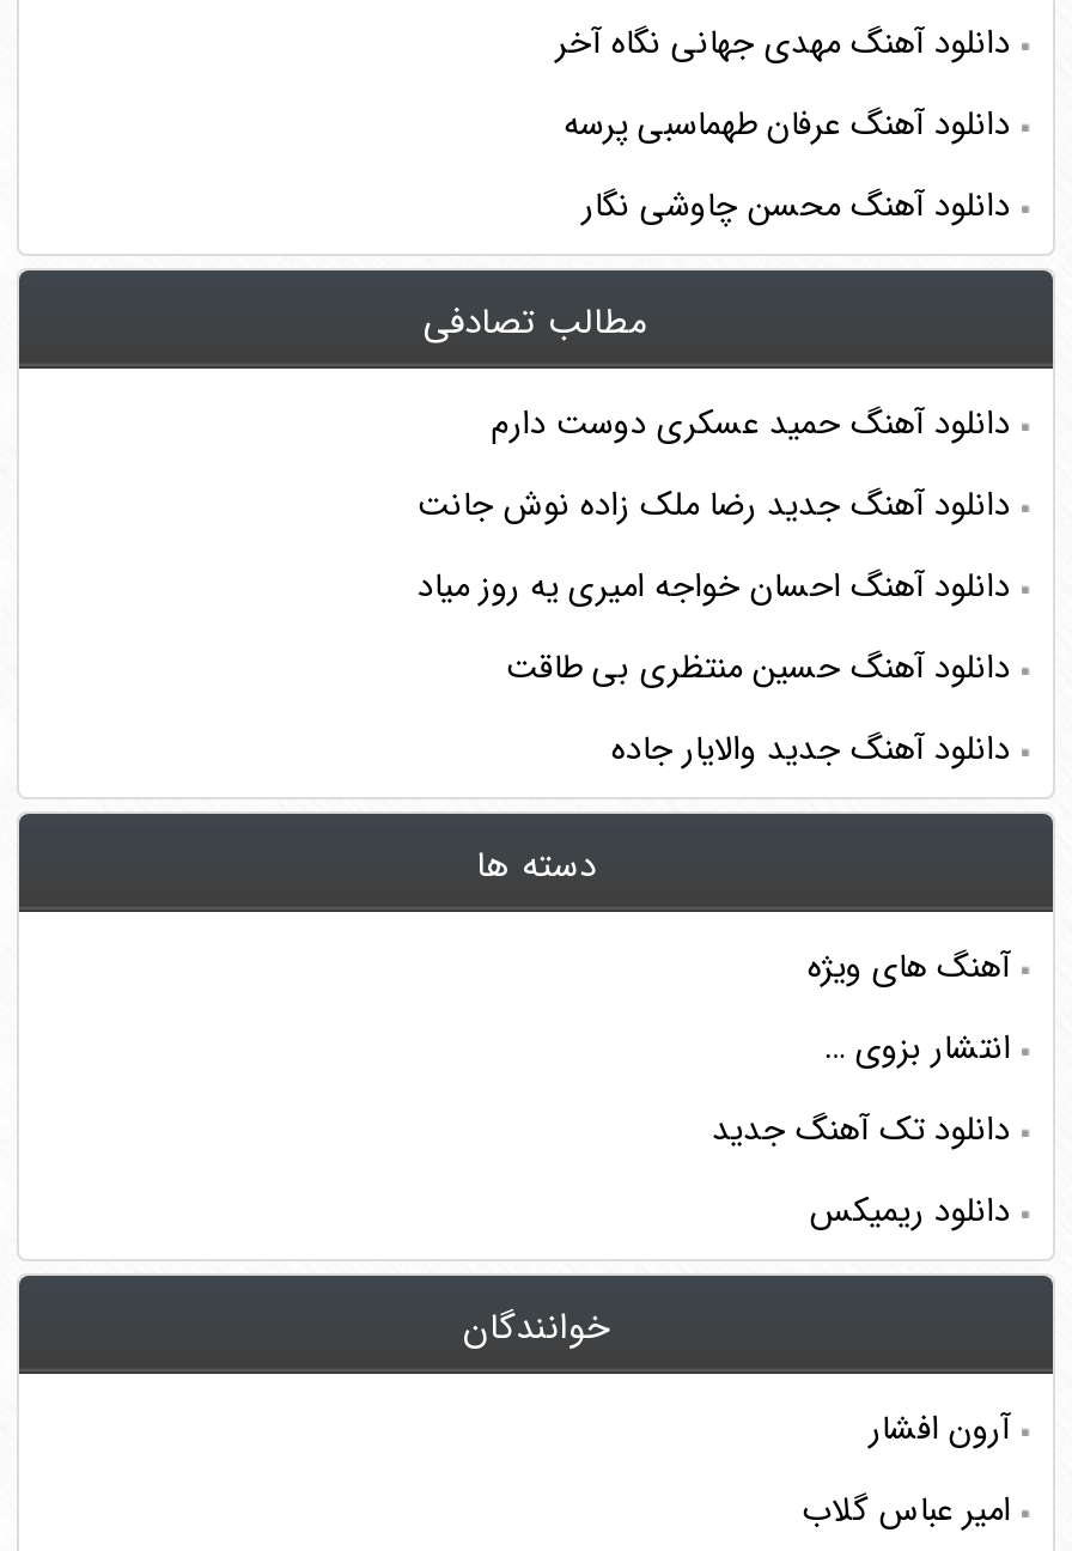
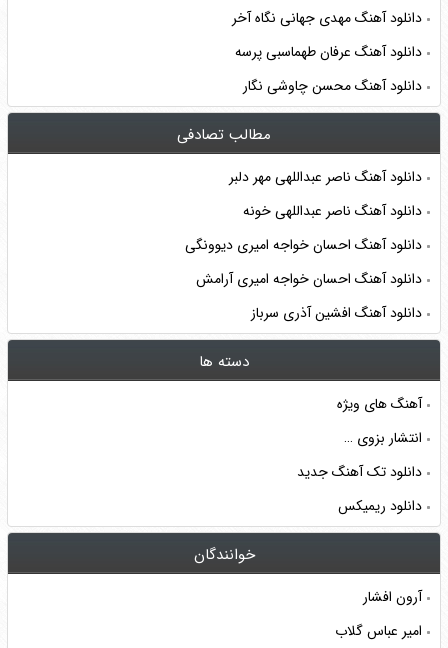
[491,397,1011,450] دانلود آهنگ حمید عسکری دوست دارم -> [229,166,422,188] دانلود آهنگ ناصر عبداللهی مهر دلبر
[417,479,1011,531] دانلود آهنگ جدید رضا ملک زاده نوش جانت -> [243,200,422,222] دانلود آهنگ ناصر عبداللهی خونه
[417,560,1011,613] دانلود آهنگ احسان خواجه امیری یه روز میاد -> [185,234,422,256] دانلود آهنگ احسان خواجه امیری دیوونگی
[506,641,1011,694] دانلود آهنگ حسین منتظری بی طاقت -> [196,268,422,290] دانلود آهنگ احسان خواجه امیری آرامش
[611,723,1011,775] دانلود آهنگ جدید والایار جاده -> [251,302,422,324] دانلود آهنگ افشین آذری سرباز

